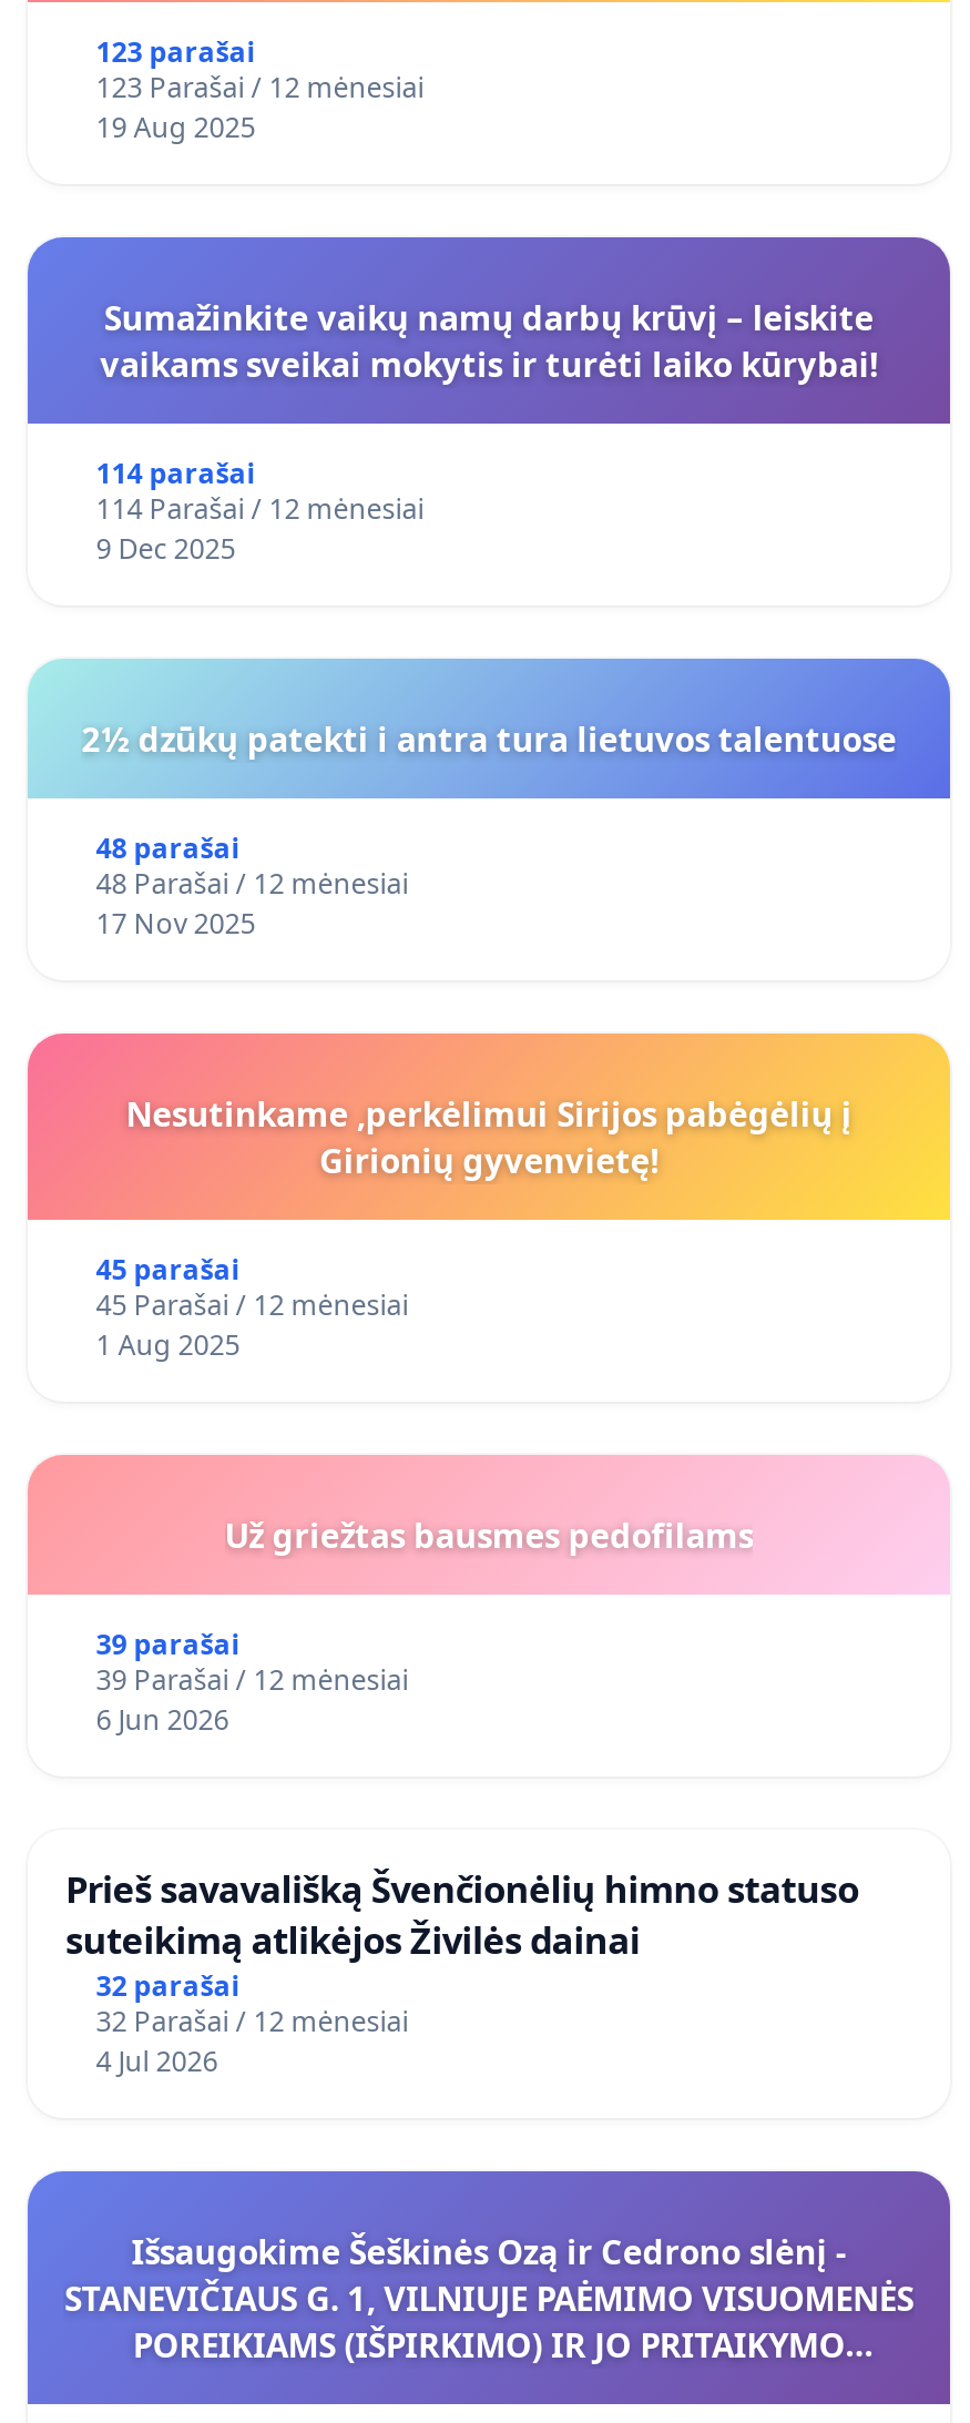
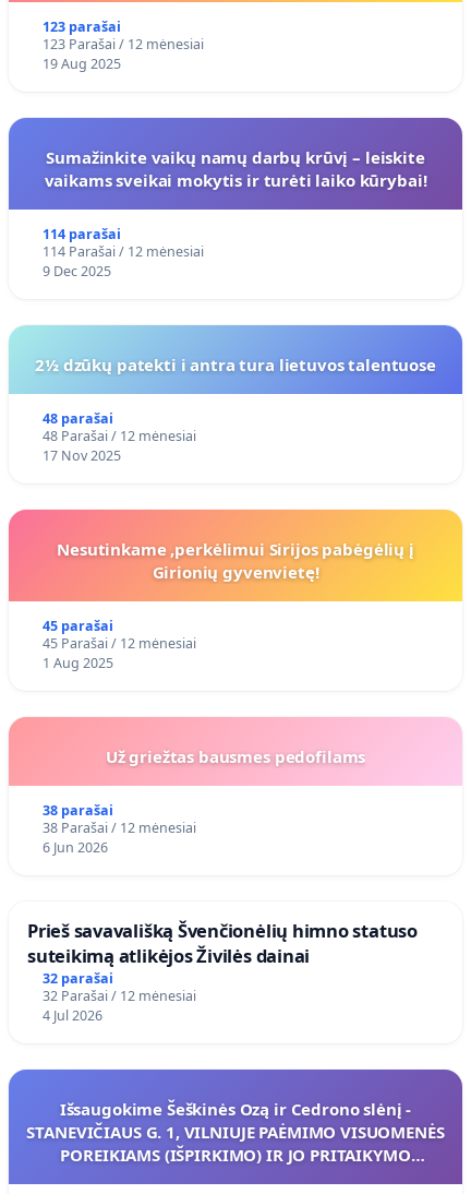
[96,1625,240,1663] 39 parašai -> [42,801,113,820] 38 parašai
[96,1661,409,1699] 39 Parašai / 12 mėnesiai -> [42,818,196,837] 38 Parašai / 12 mėnesiai

